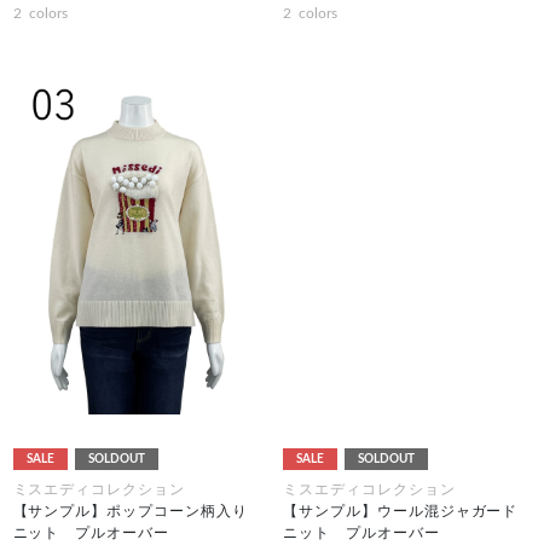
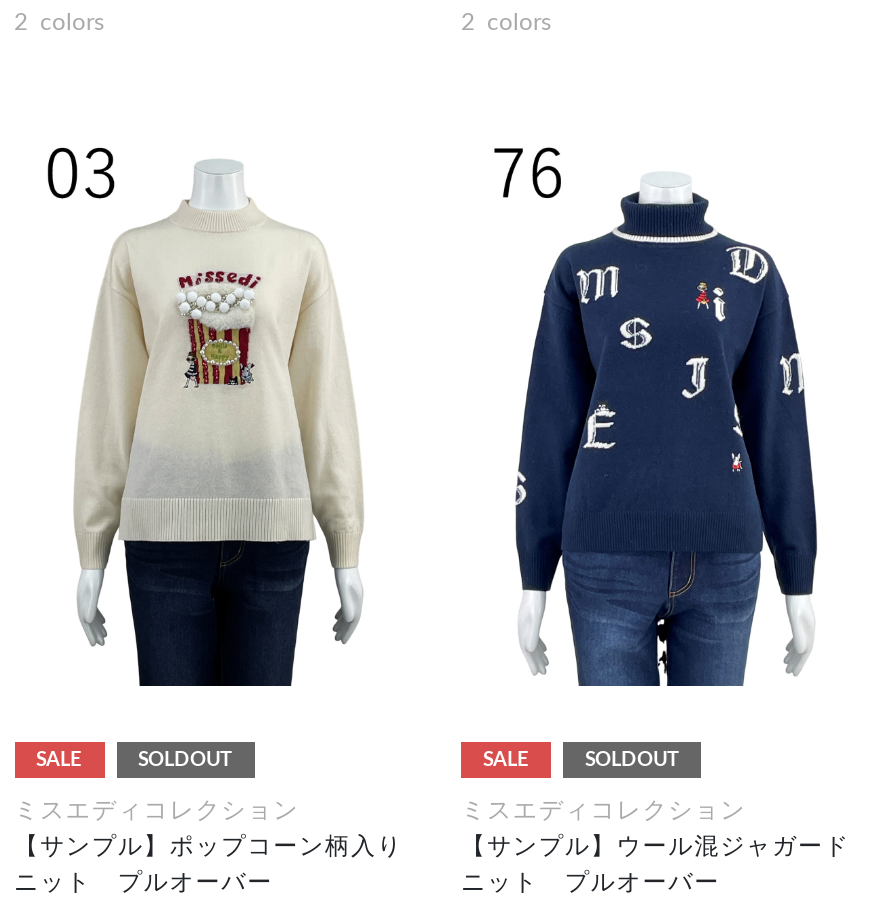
none -> [493,146,819,688] [image]

